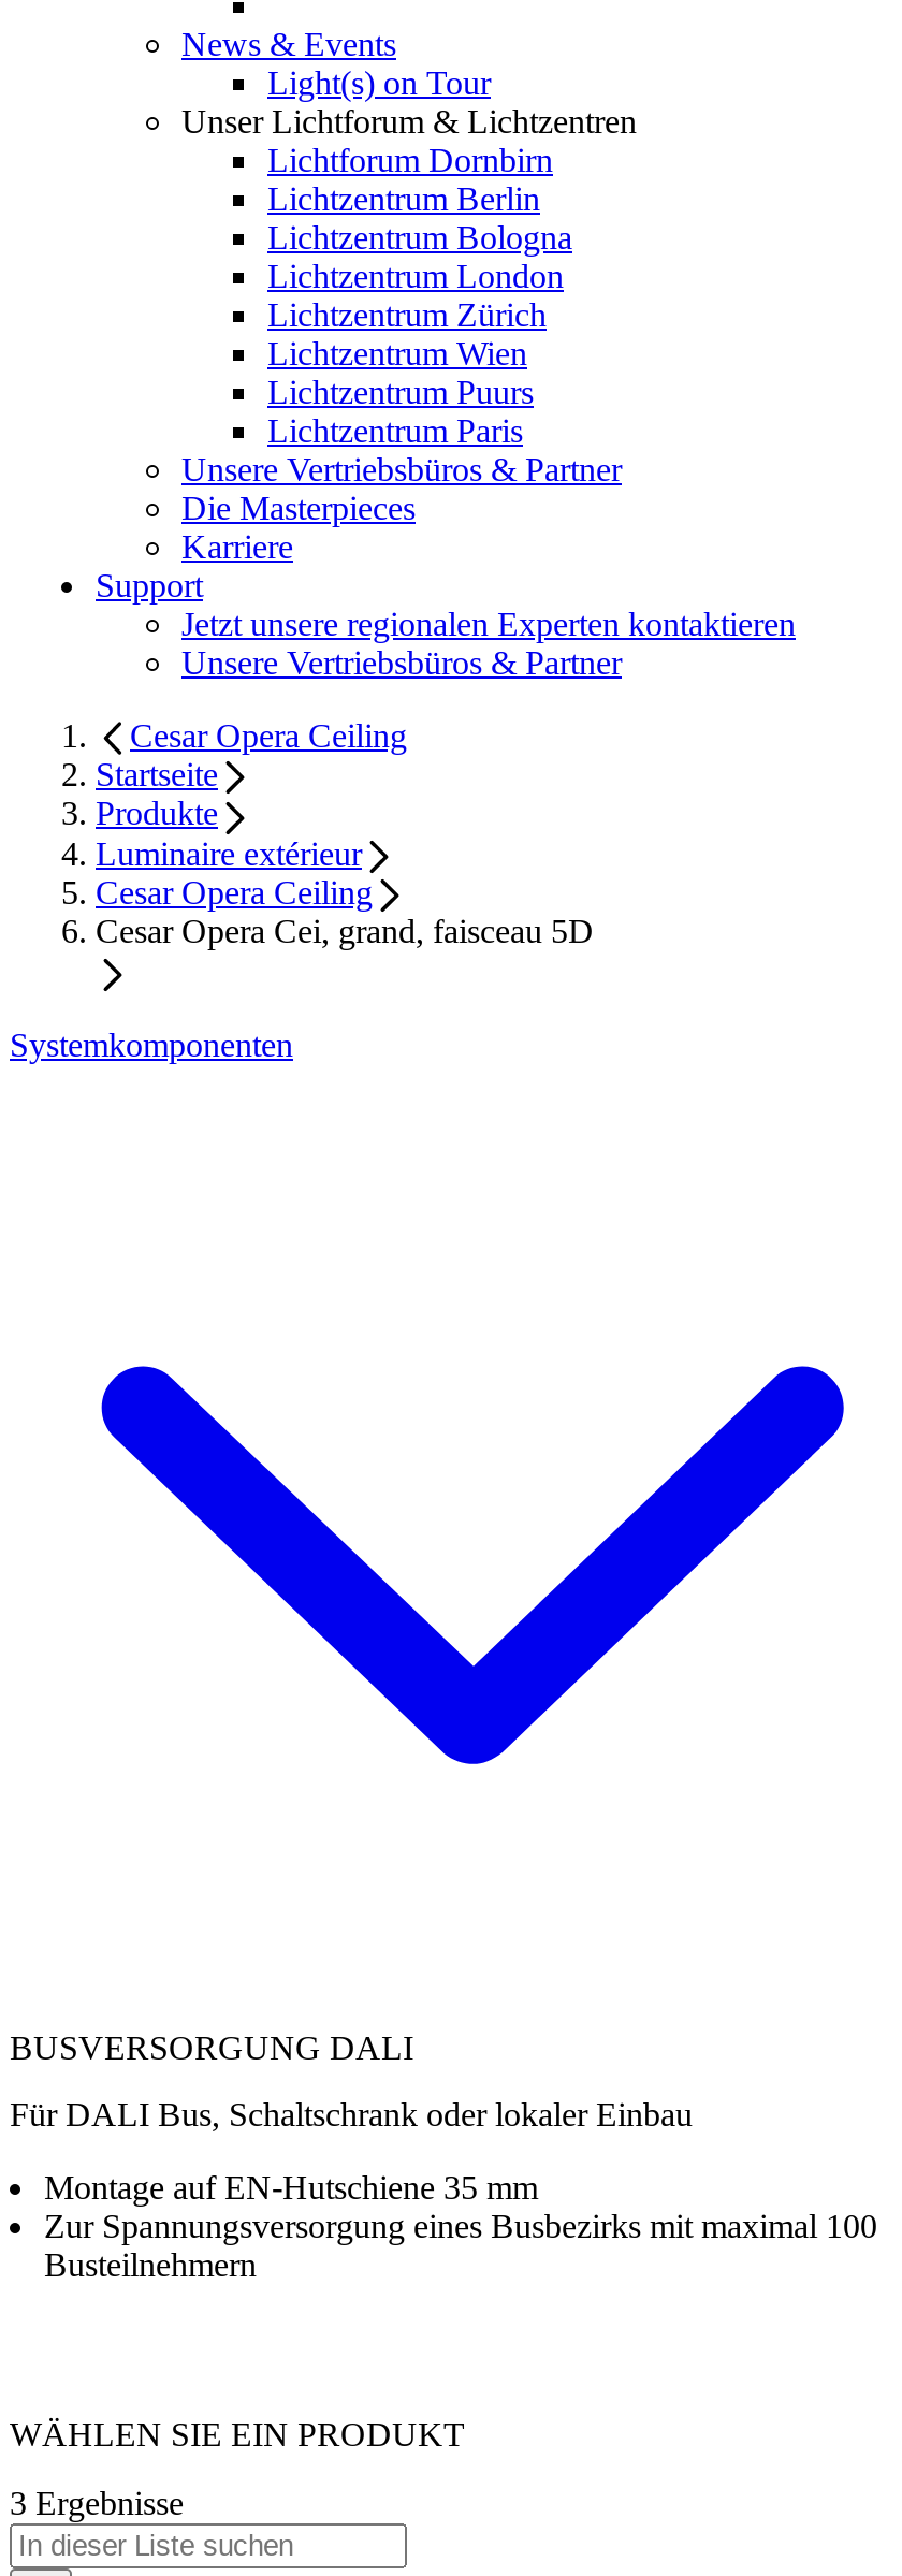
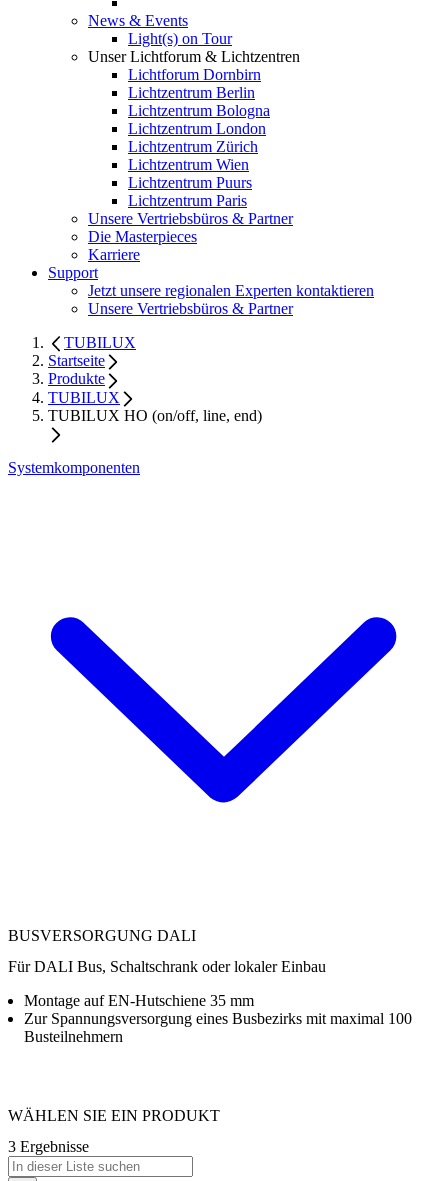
[130,717,407,753] Cesar Opera Ceiling -> [64,334,136,351] TUBILUX
[96,835,594,950] Luminaire extérieur | Cesar Opera Ceiling | Cesar Opera Cei, grand, faisceau 5D -> [48,389,262,424] TUBILUX | TUBILUX HO (on/off, line, end)

